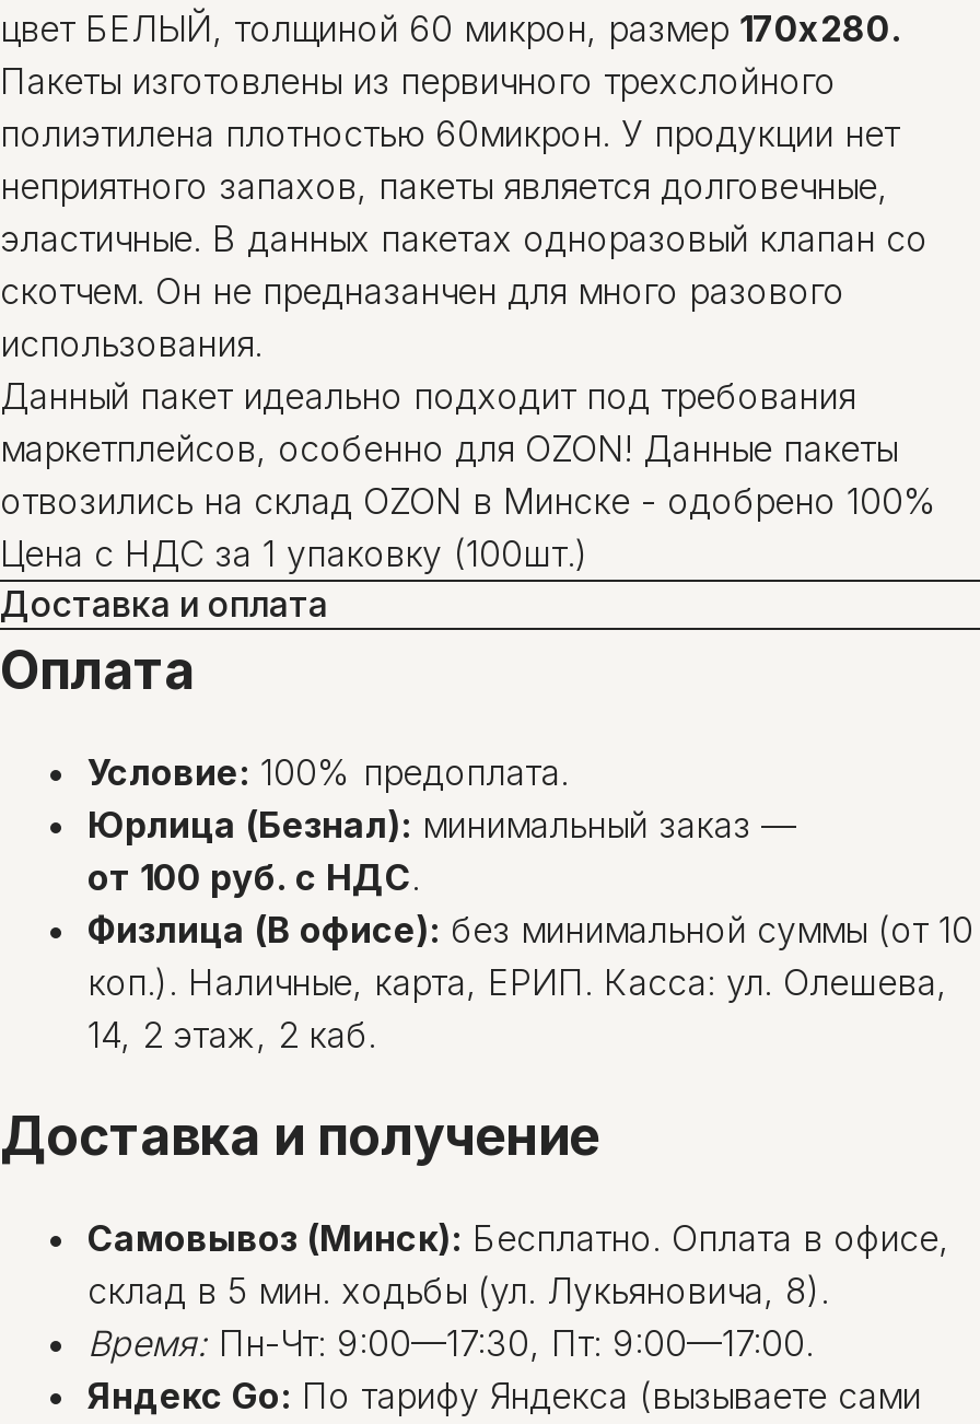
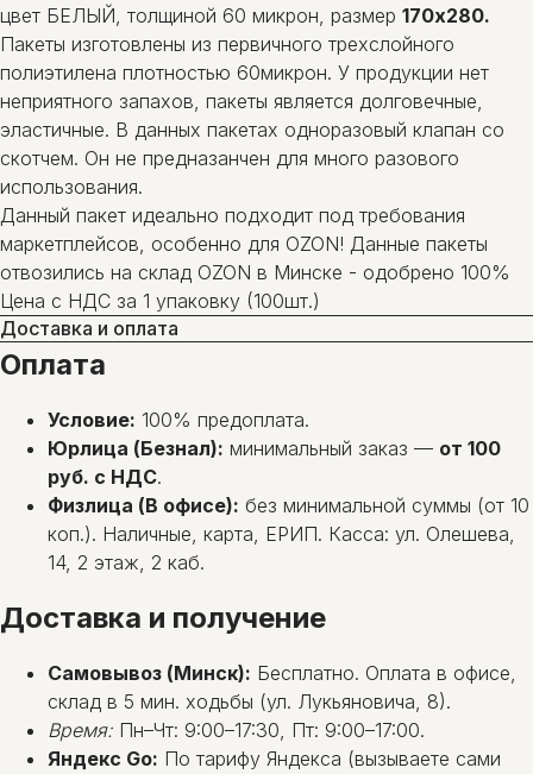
[87,1321,814,1365] Время: Пн-Чт: 9:00—17:30, Пт: 9:00—17:00. -> [48,718,425,742] Время: Пн–Чт: 9:00–17:30, Пт: 9:00–17:00.

